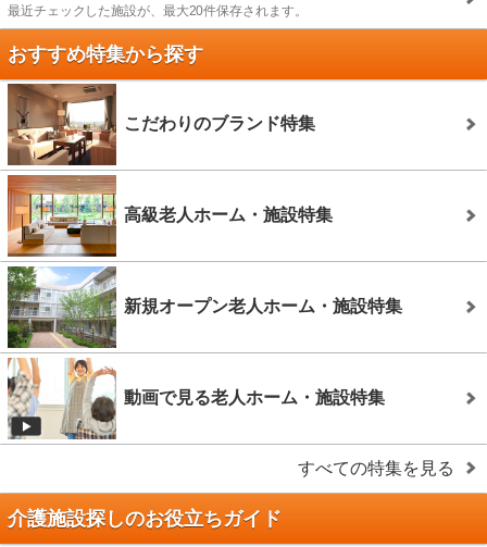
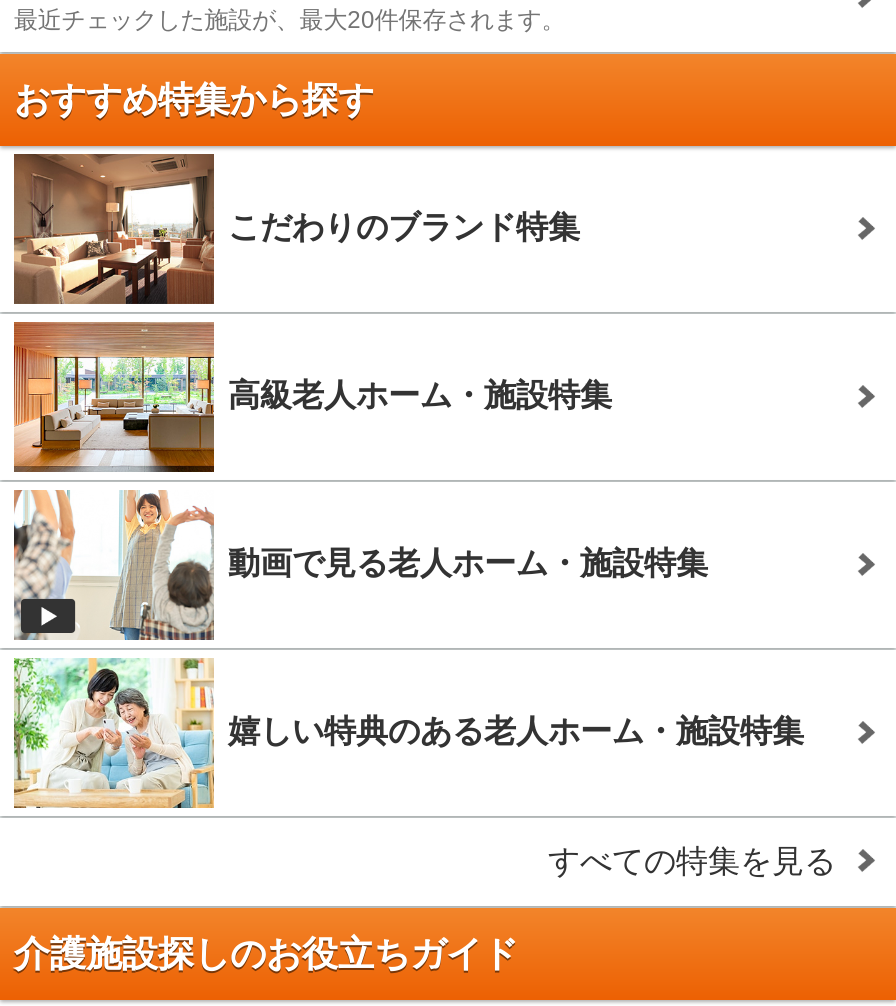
[7,265,402,348] [image] | 新規オープン老人ホーム・施設特集 -> none
moved [124,388,385,407] -> [228,546,708,580]: 動画で見る老人ホーム・施設特集
none -> [14,656,804,810] [image] | 嬉しい特典のある老人ホーム・施設特集

